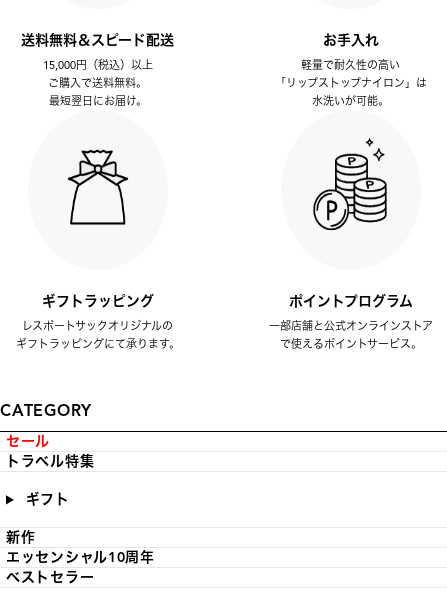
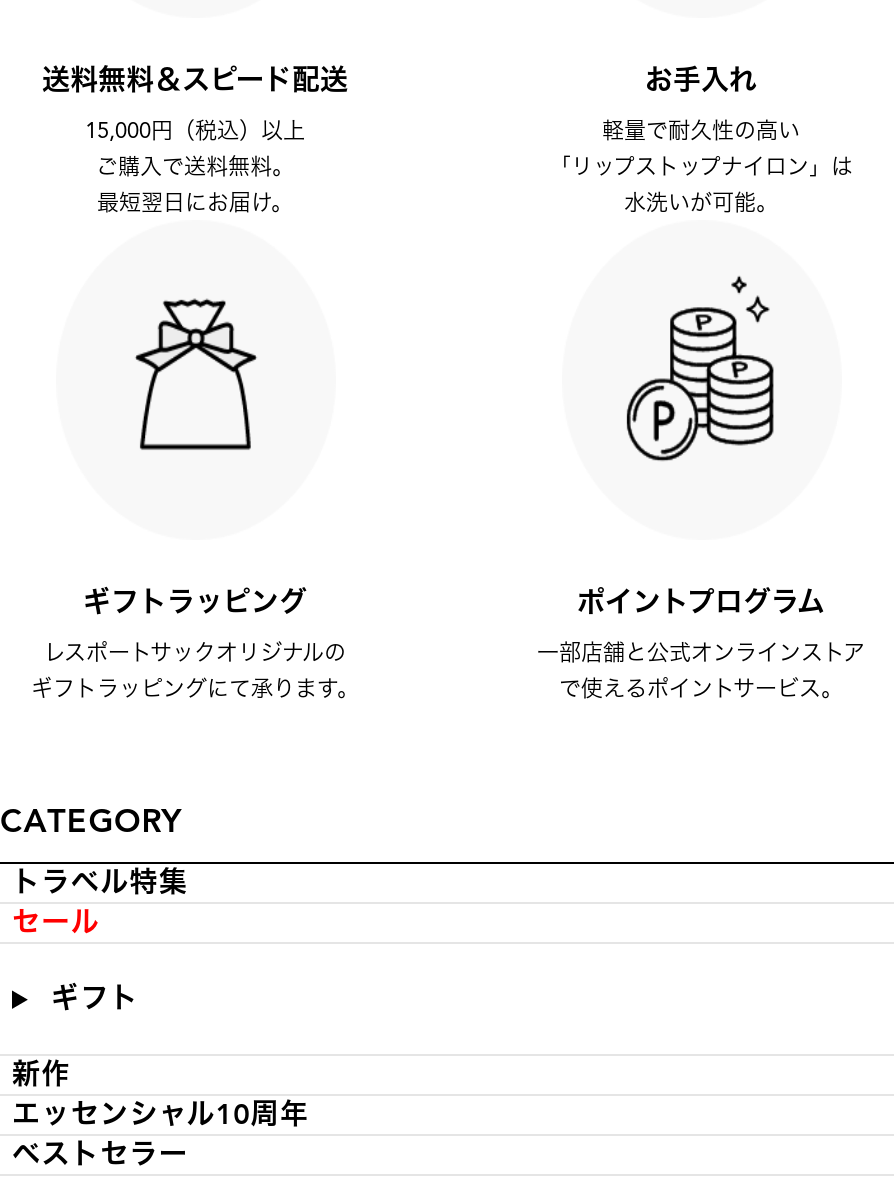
moved [6,433,50,450] -> [12,907,100,941]: セール
moved [6,453,94,470] -> [12,867,188,901]: トラベル特集

